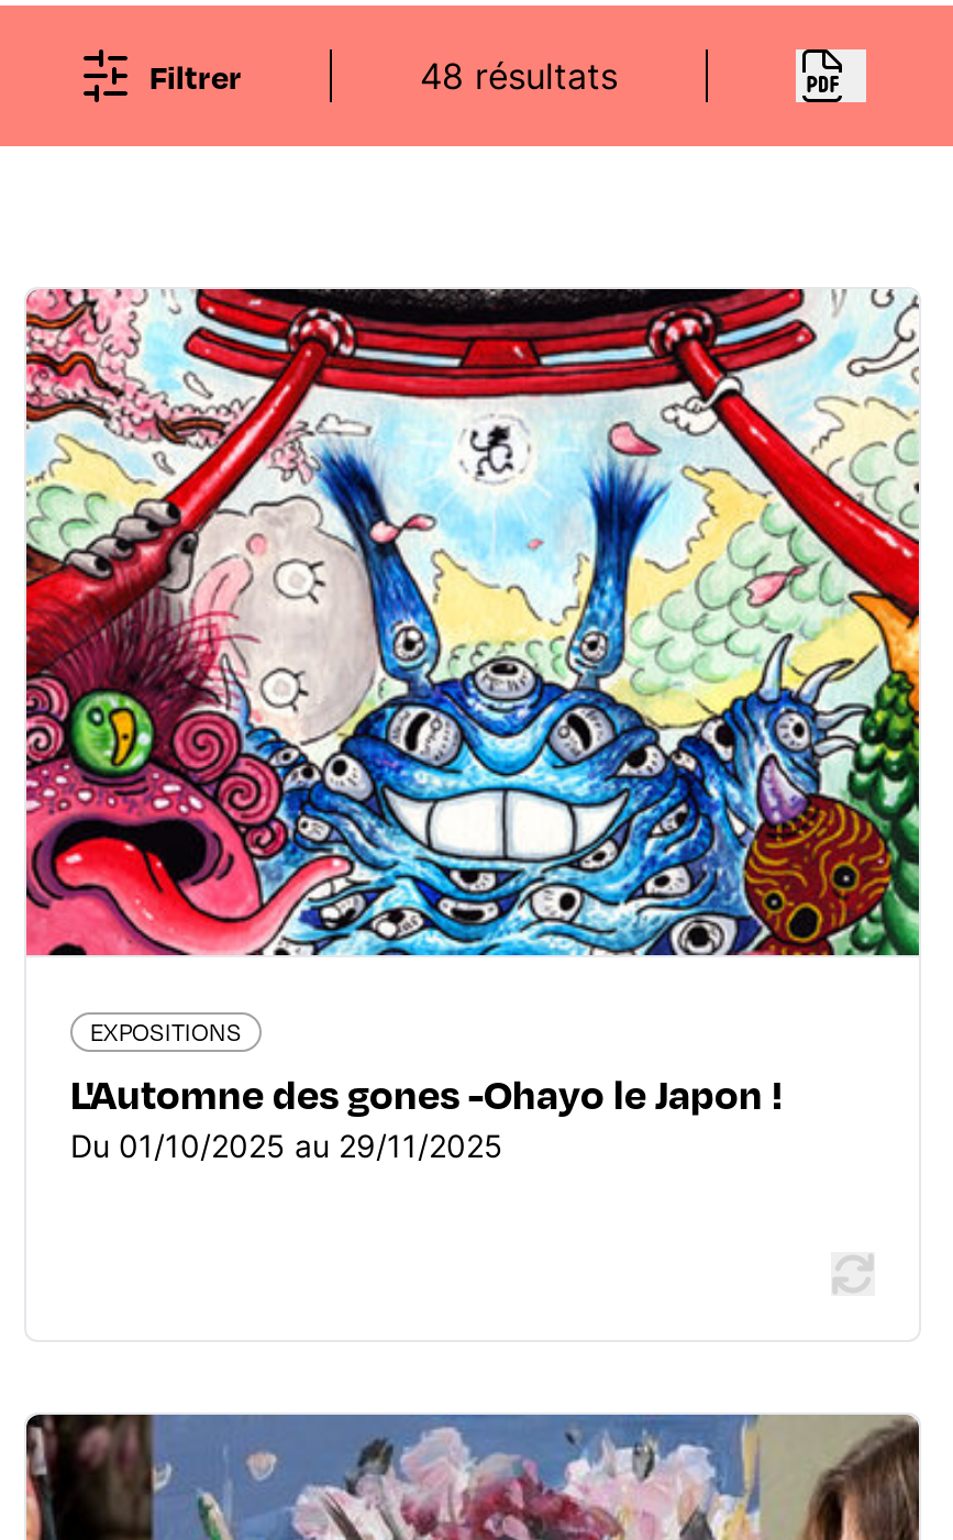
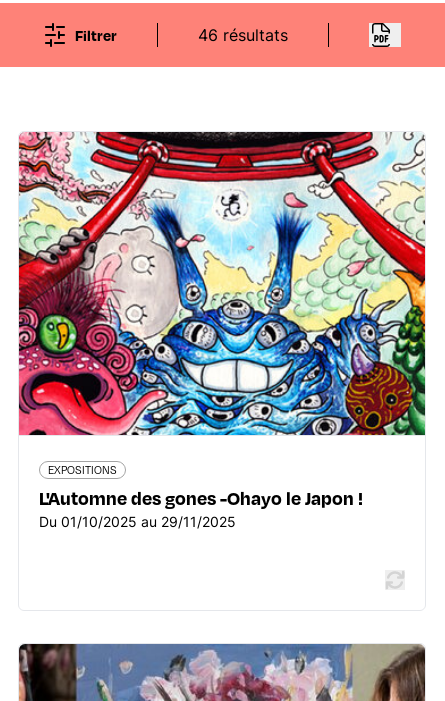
[420,54,618,98] 48 résultats -> [198,25,288,45] 46 résultats

